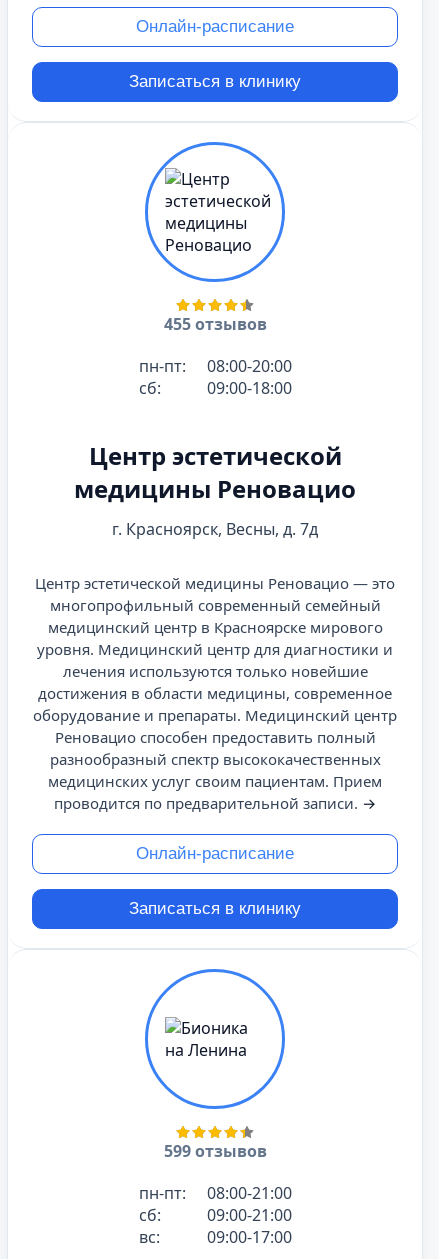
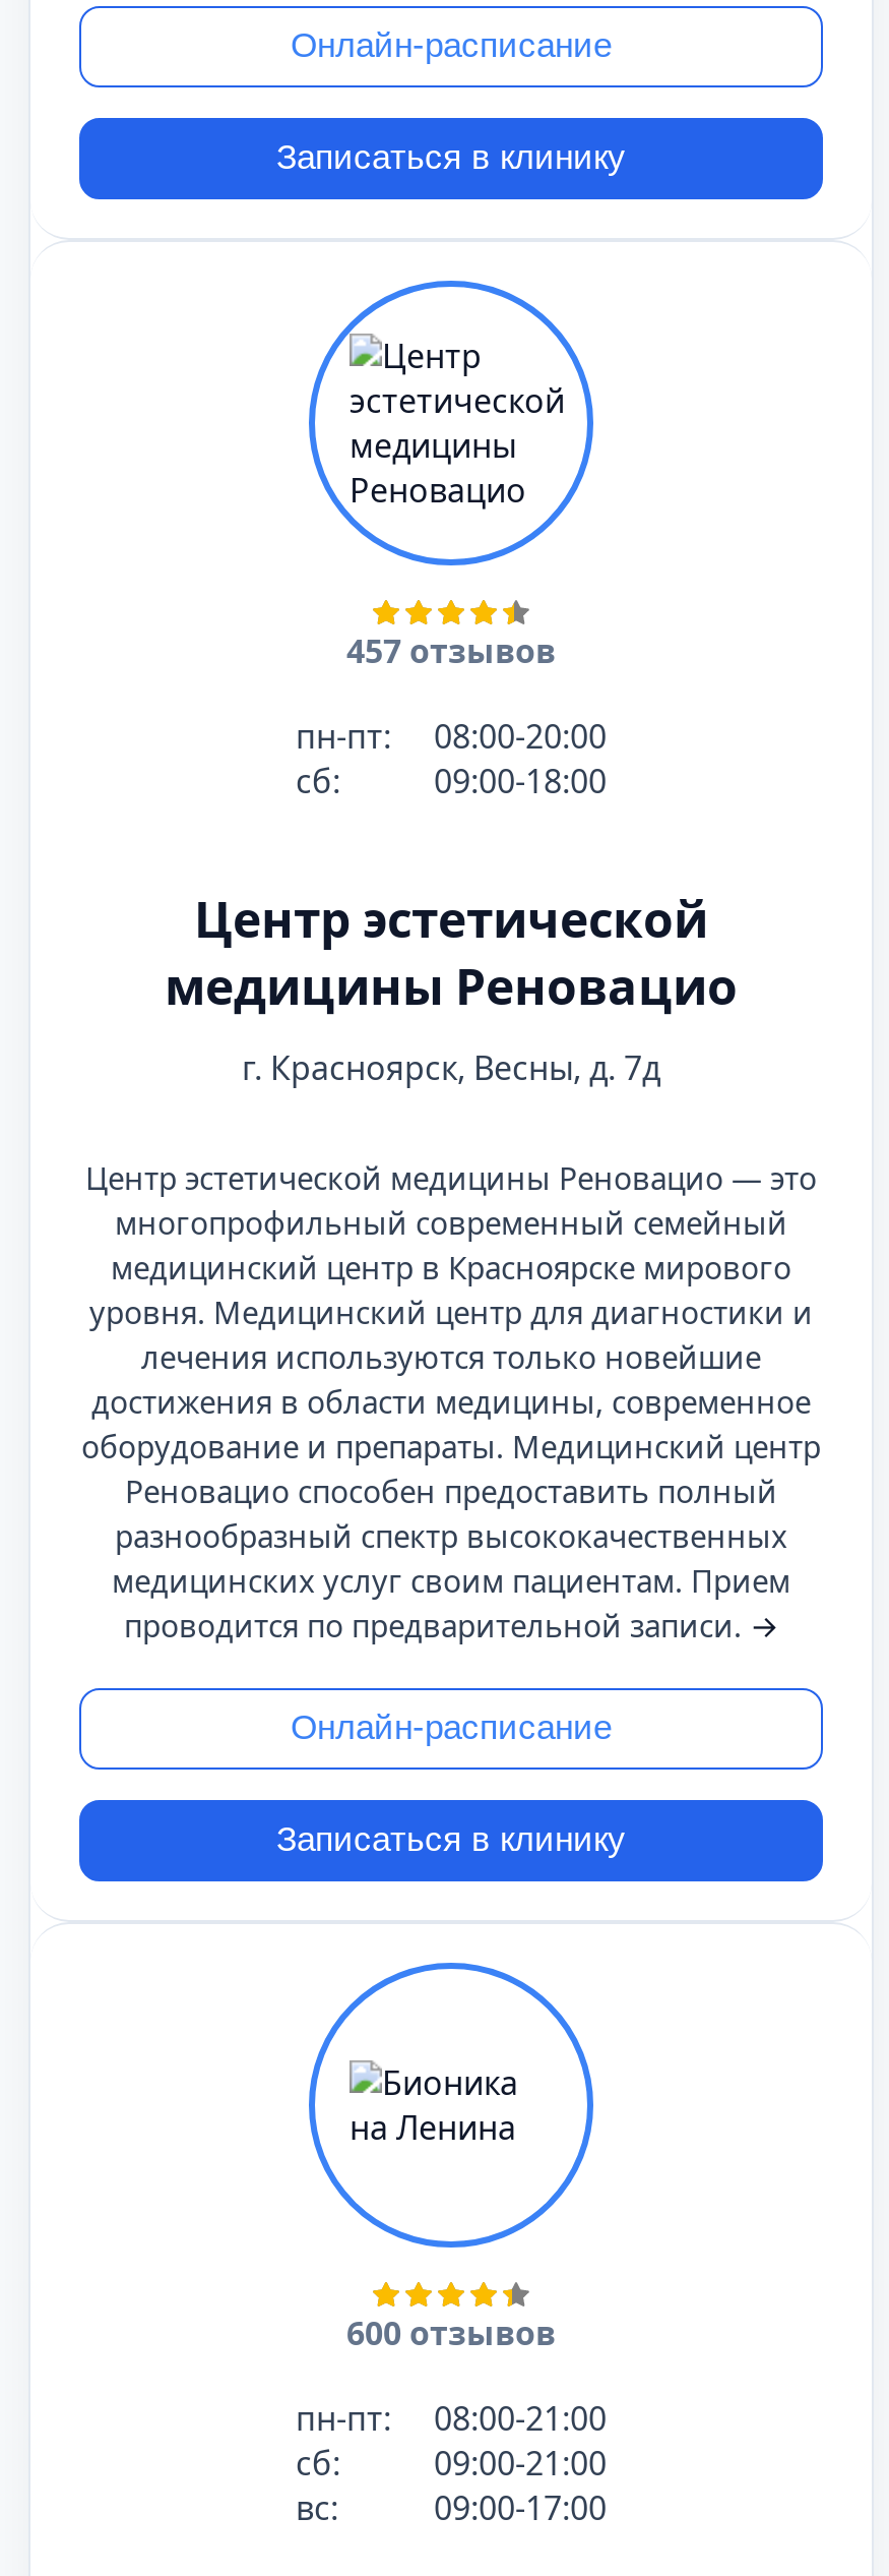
[163,313,266,335] 455 отзывов -> [346,628,556,673] 457 отзывов
[163,1140,266,1162] 599 отзывов -> [346,2311,556,2355] 600 отзывов

